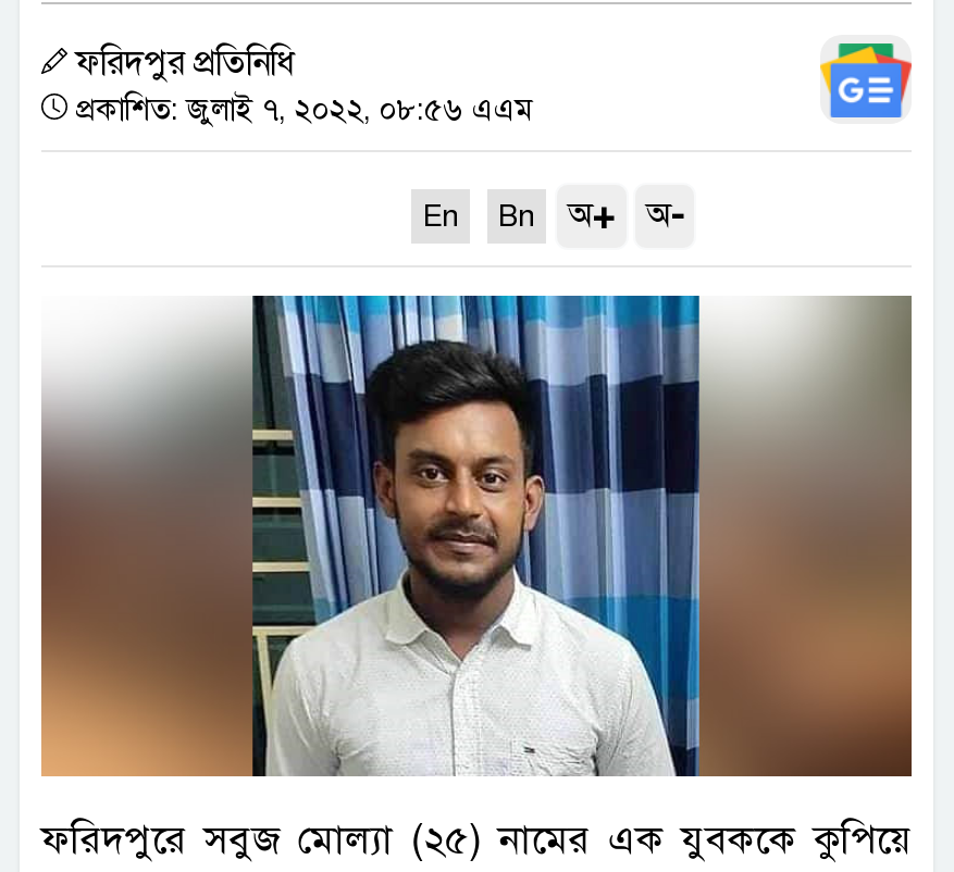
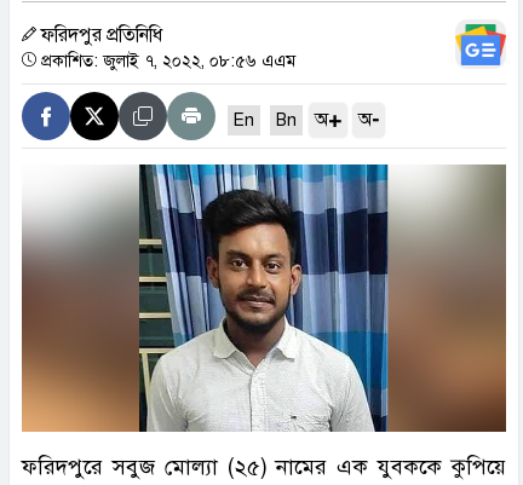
none -> [21,91,217,142] [image]

